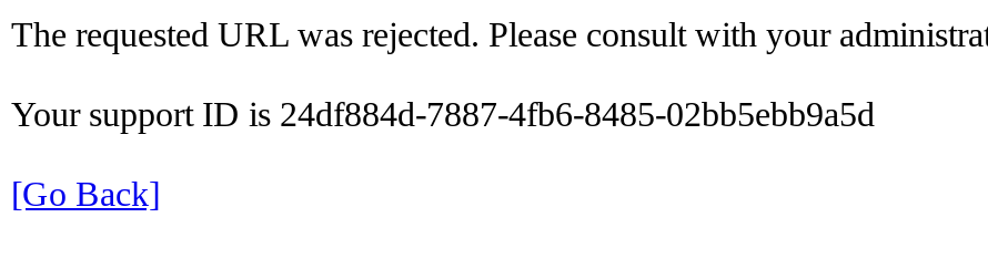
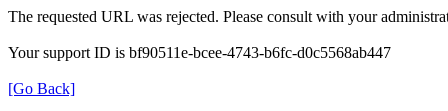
[11,95,875,133] Your support ID is 24df884d-7887-4fb6-8485-02bb5ebb9a5d -> [8,44,391,61] Your support ID is bf90511e-bcee-4743-b6fc-d0c5568ab447

